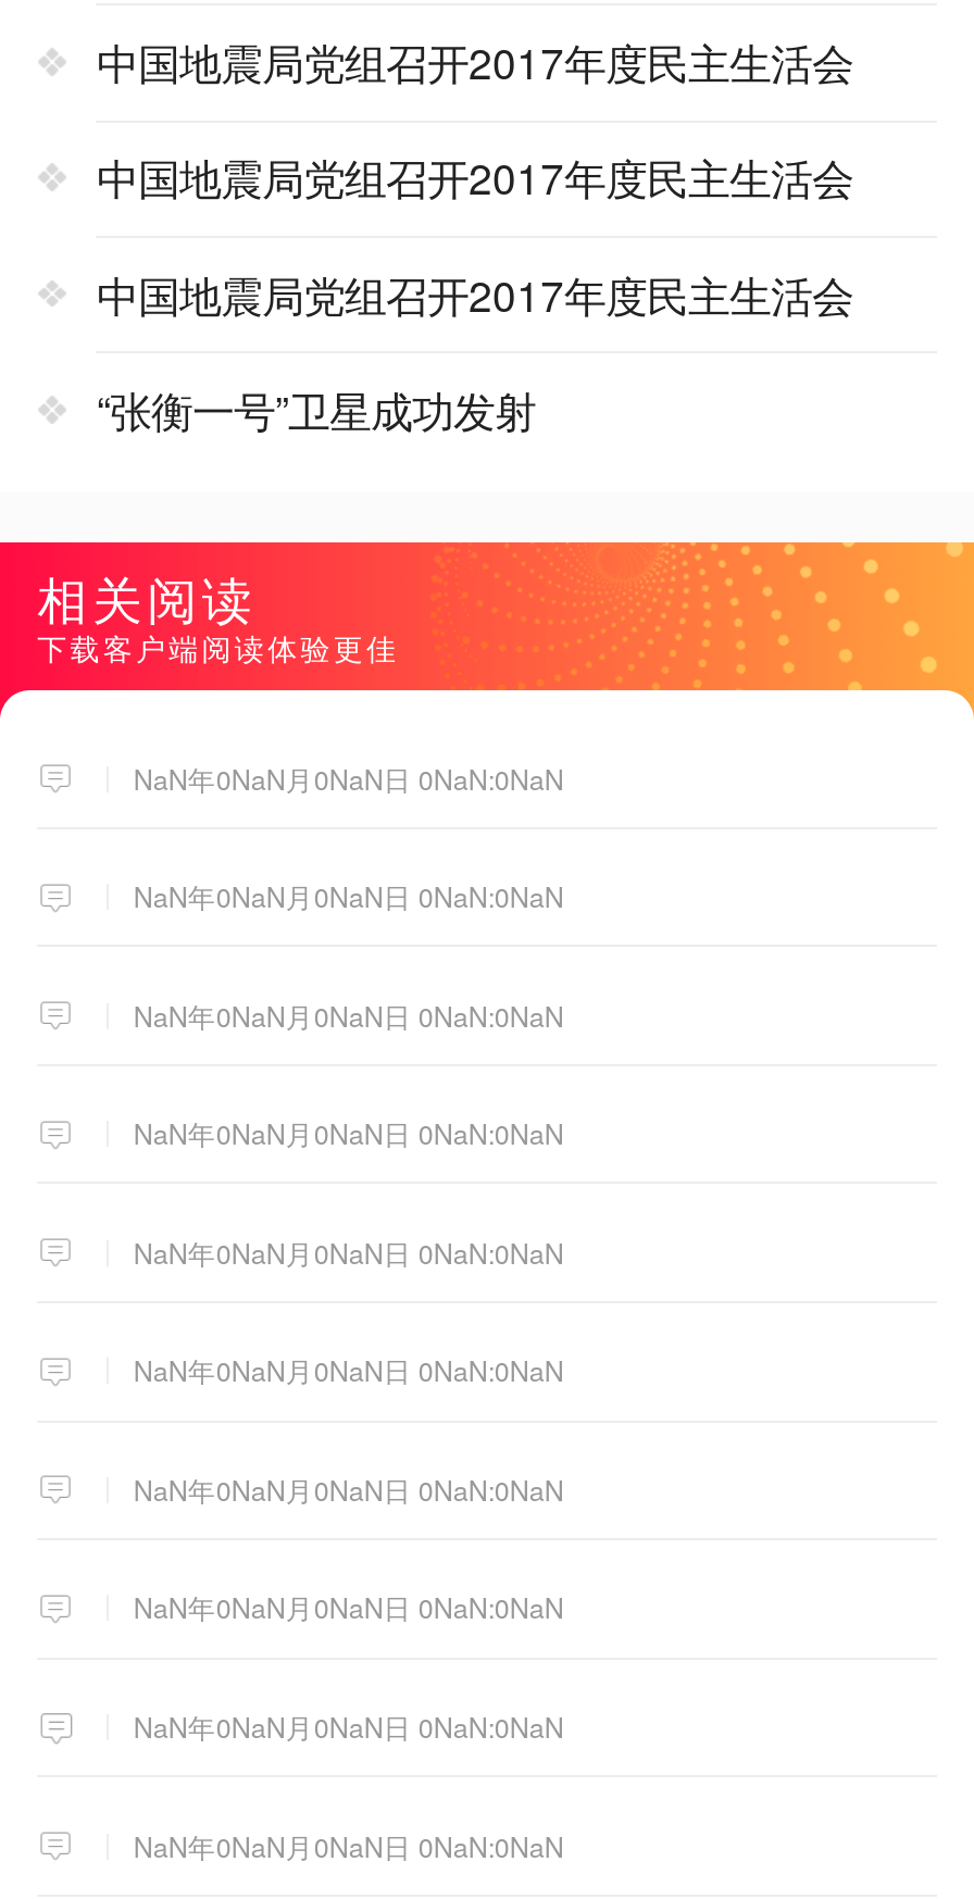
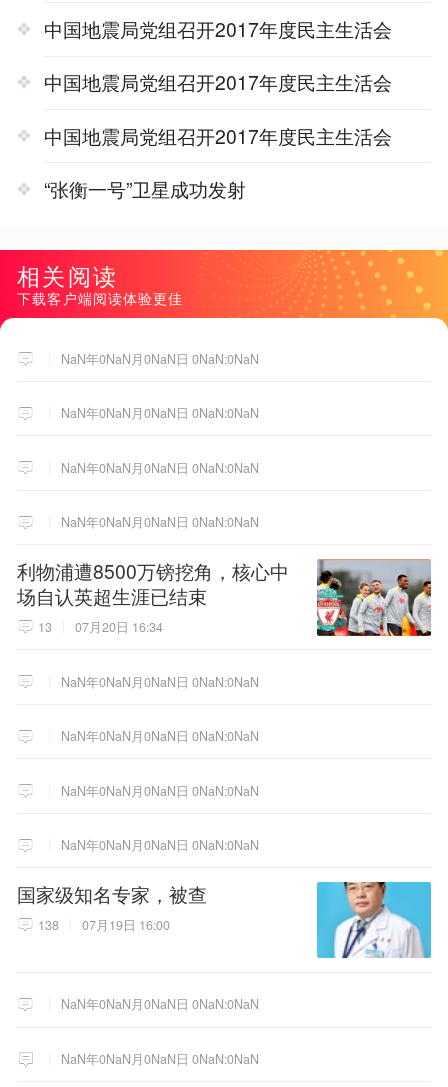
none -> [17,557,432,637] [image] | 利物浦遭8500万镑挖角，核心中 | 场自认英超生涯已结束 | 13 | 07月20日 16:34
none -> [17,880,207,934] 国家级知名专家，被查 | 138 | 07月19日 16:00
none -> [316,881,432,959] [image]

